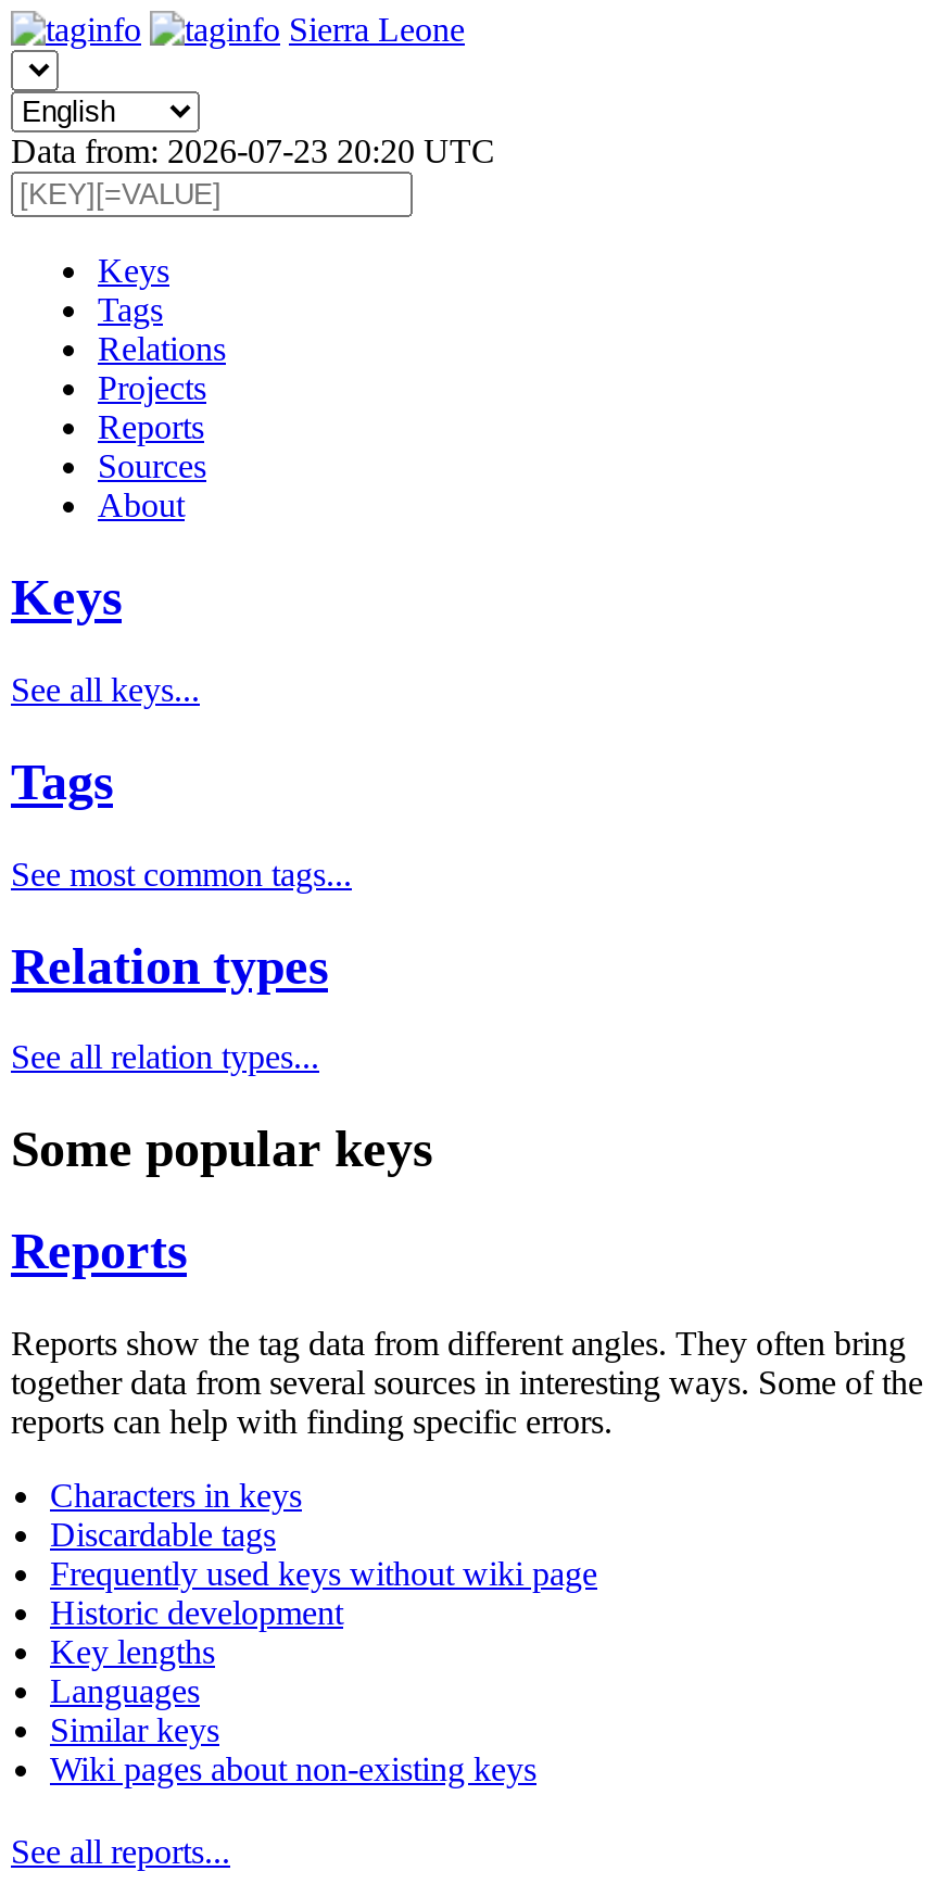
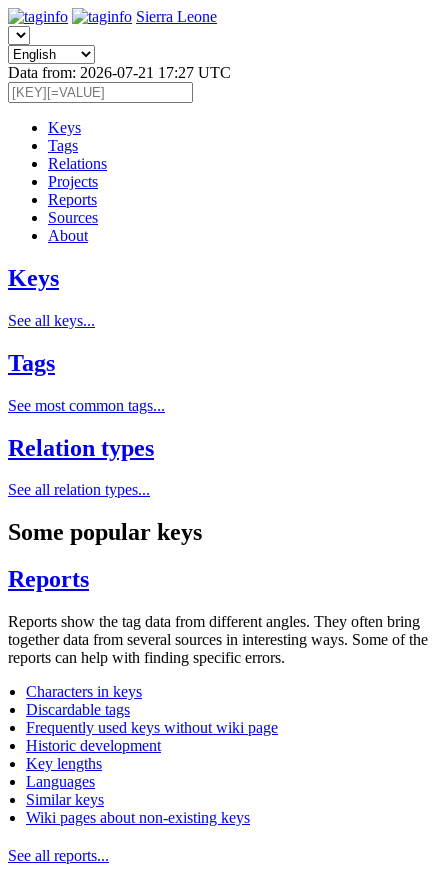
[11,132,495,169] Data from: 2026-07-23 20:20 UTC -> [8,64,231,81] Data from: 2026-07-21 17:27 UTC

